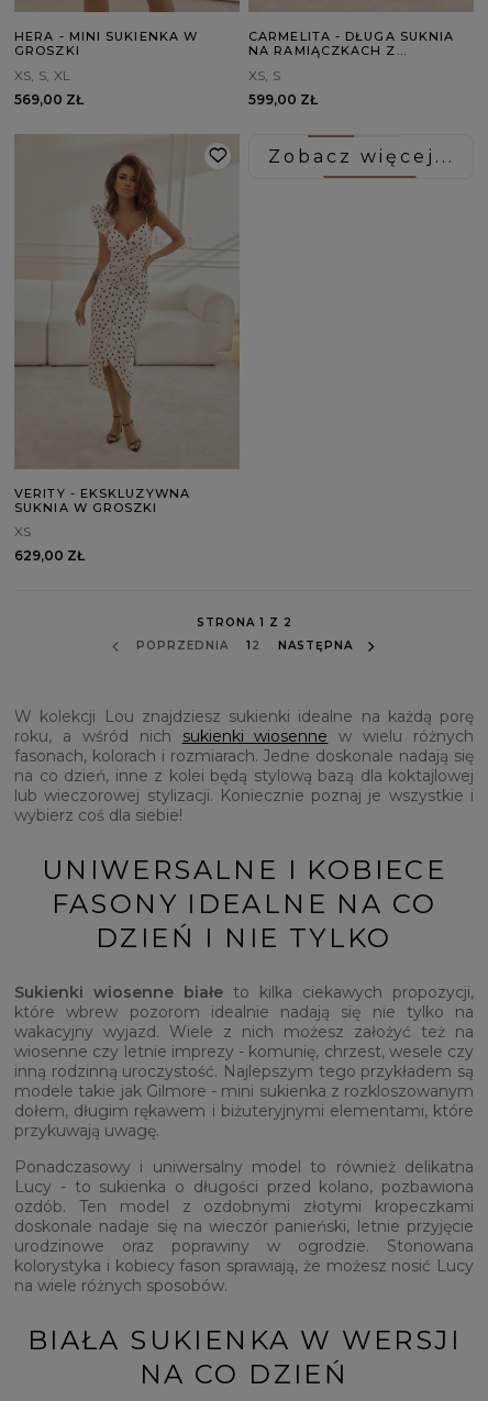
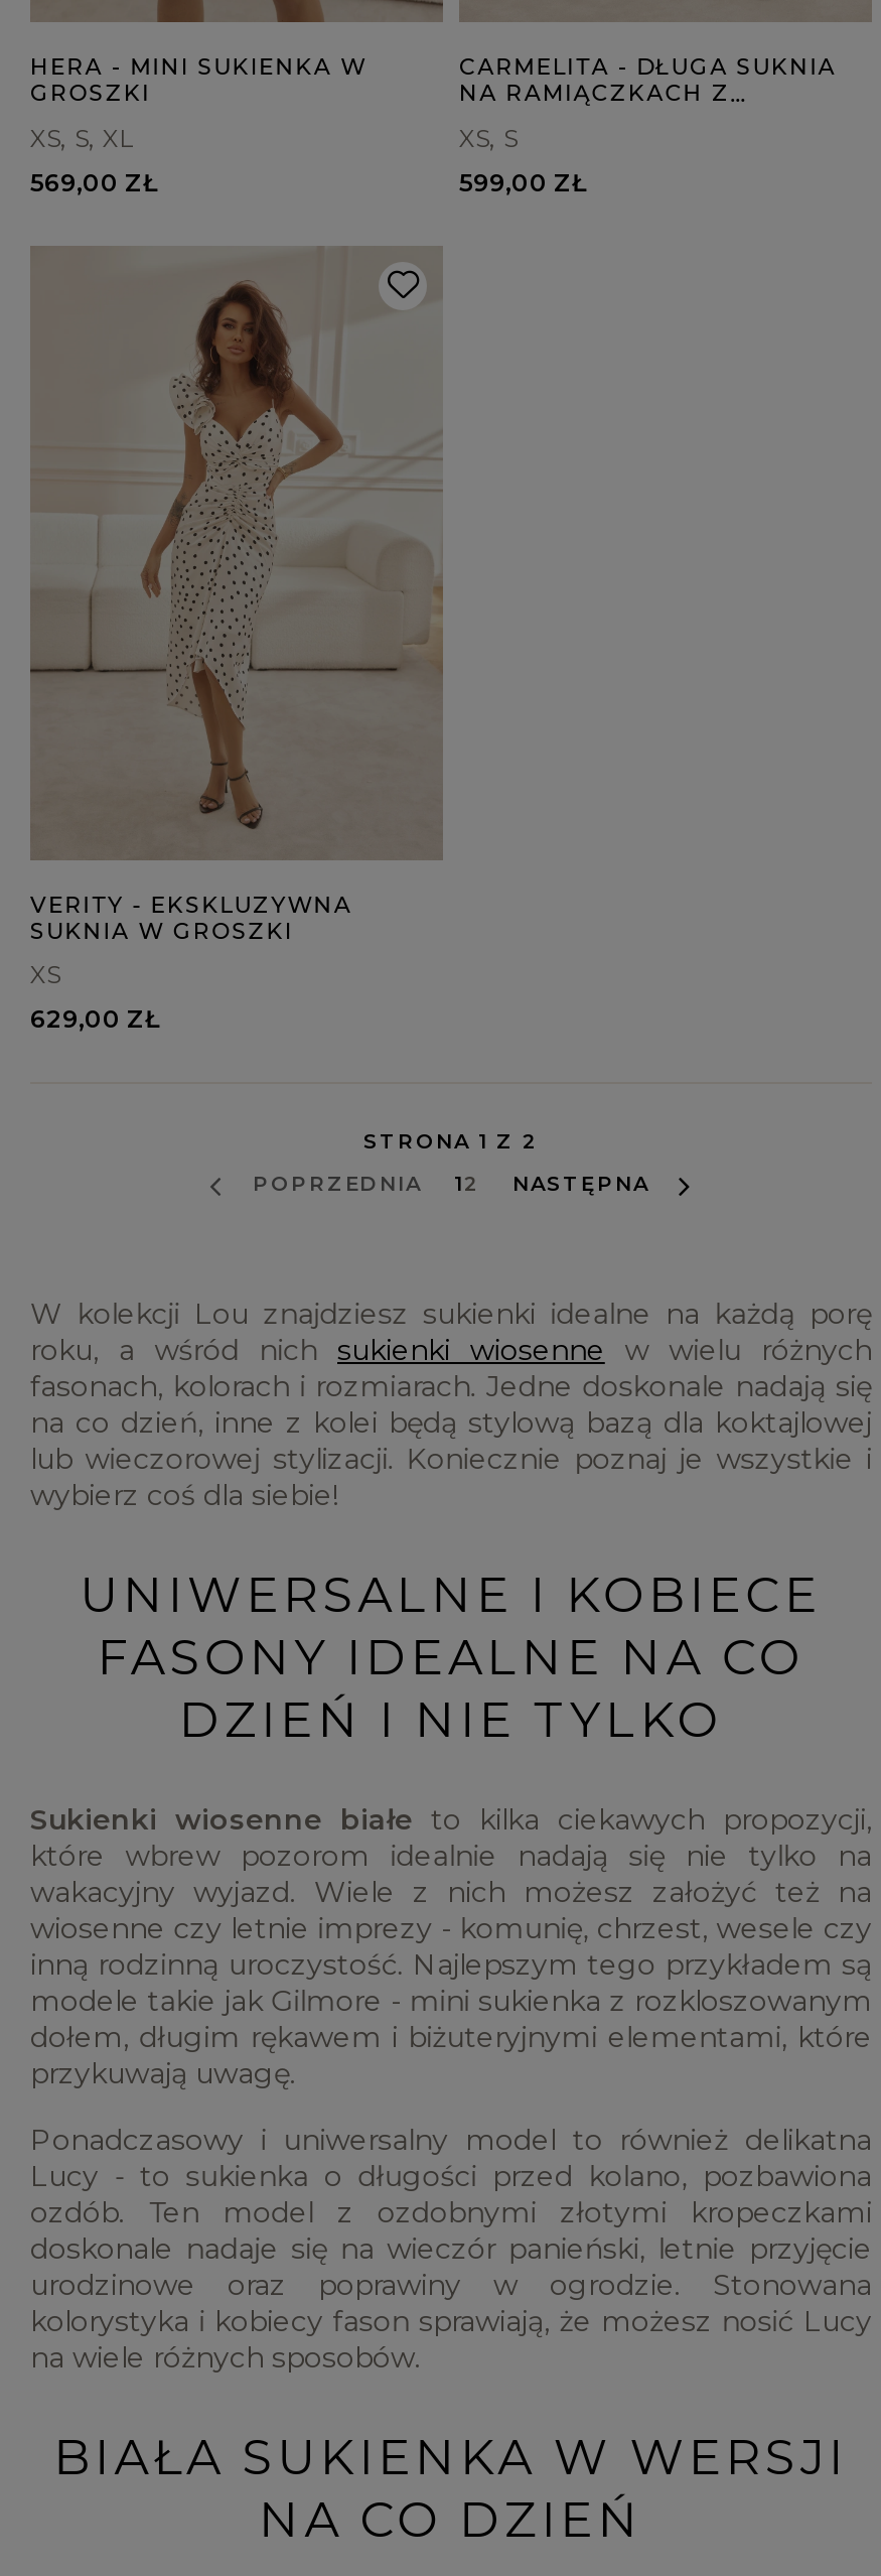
[268,146,454,167] Zobacz więcej... -> none

